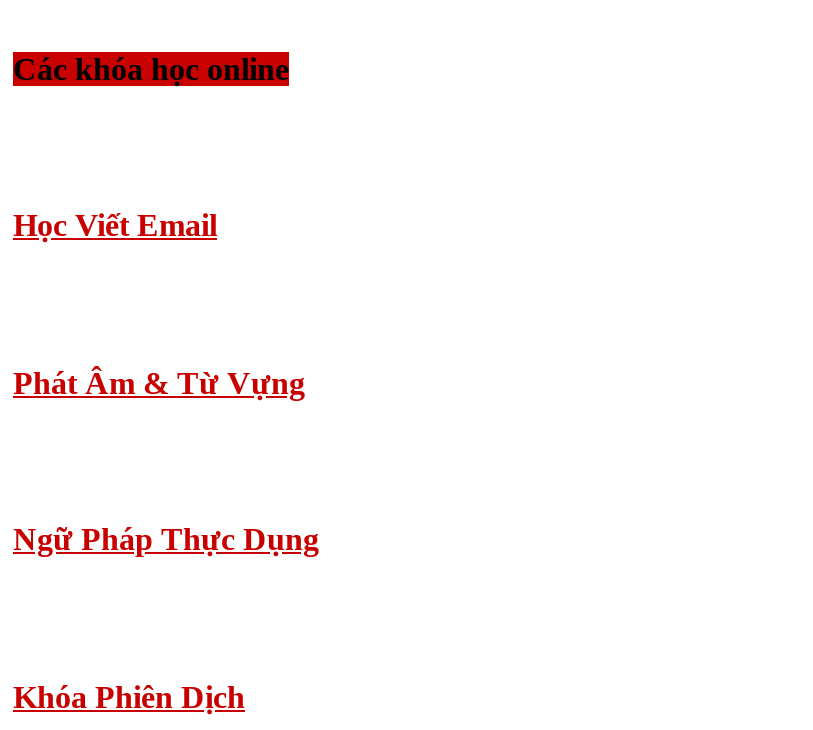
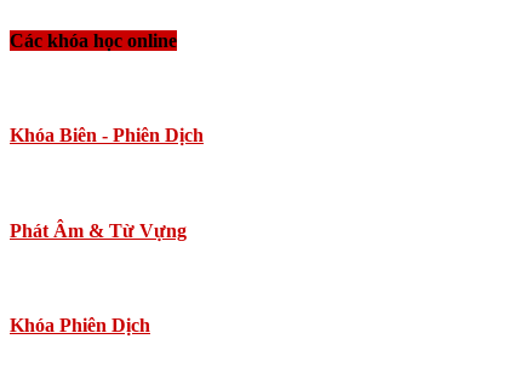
[13,209,217,243] Học Viết Email -> [10,125,204,146] Khóa Biên - Phiên Dịch
[13,523,319,557] Ngữ Pháp Thực Dụng -> none

